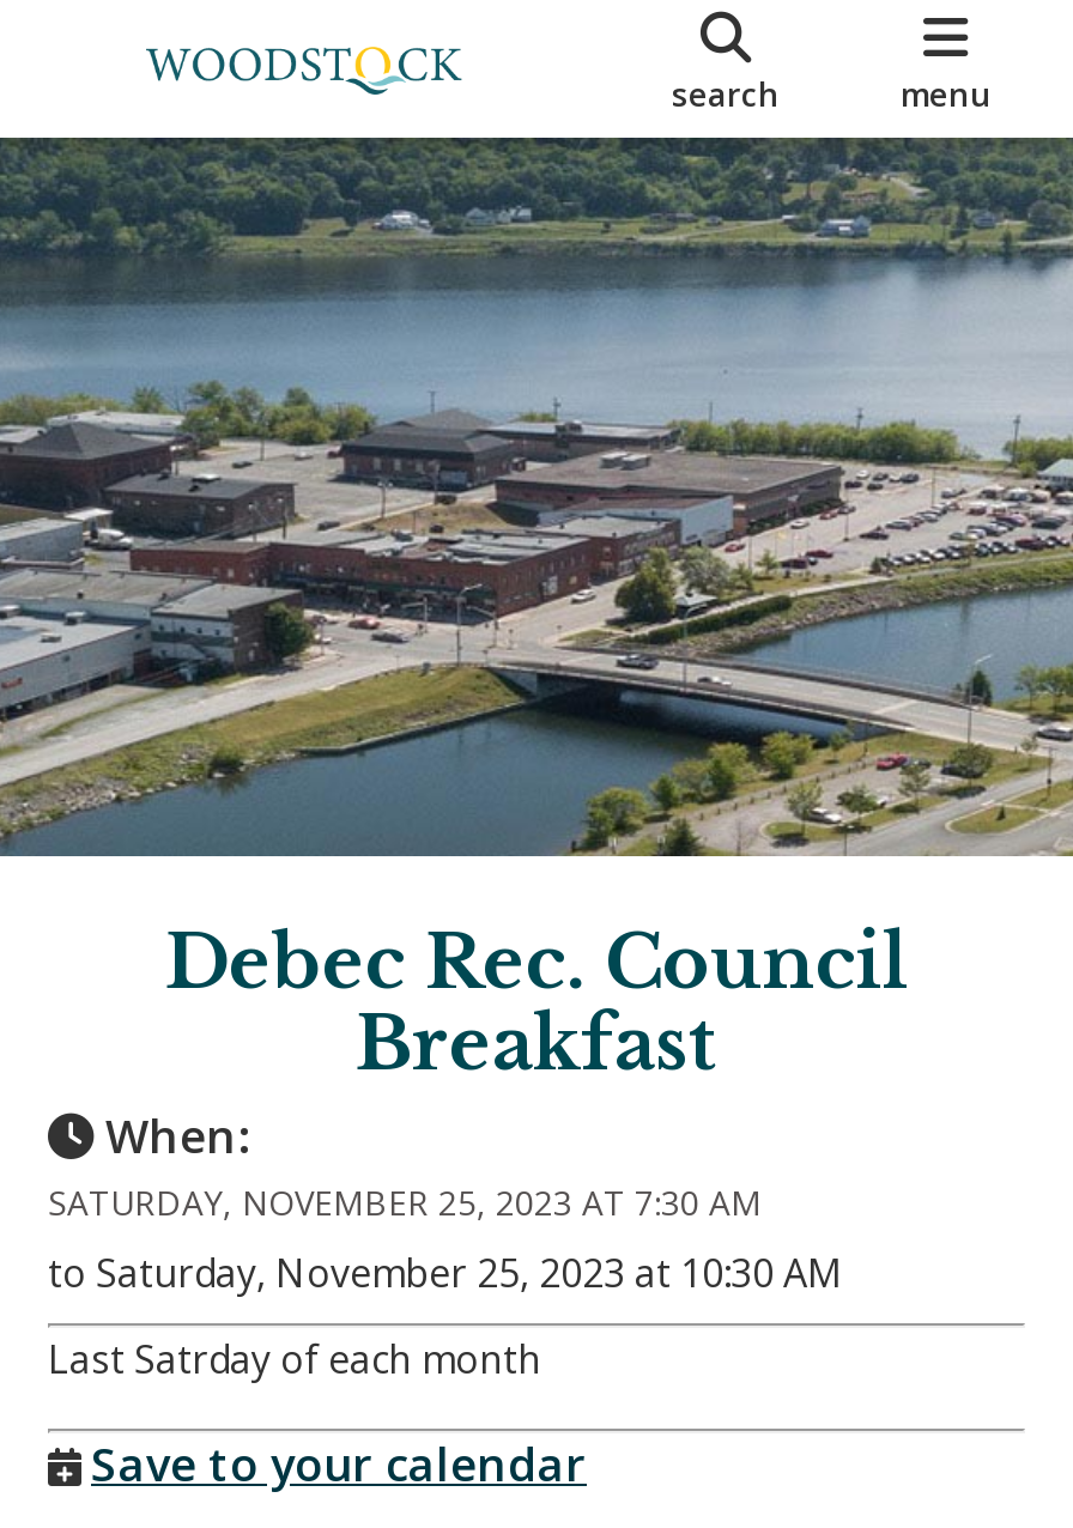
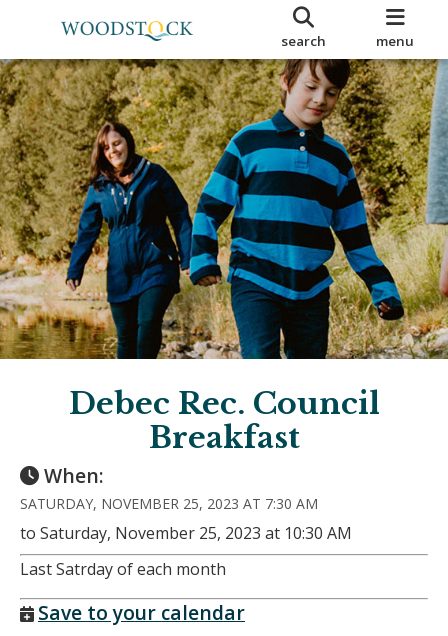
[7,135,1066,859] [image] -> [3,59,445,360] [image]

